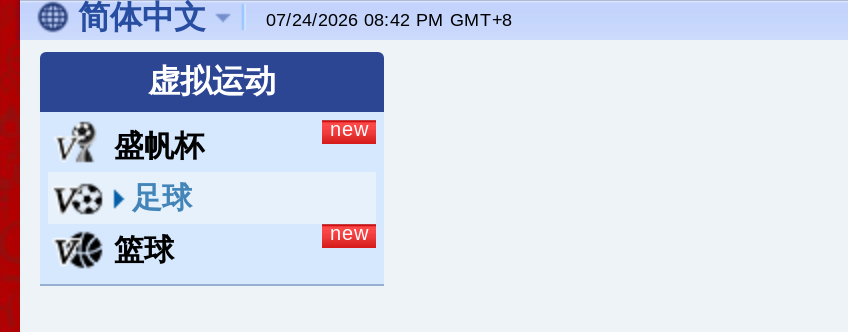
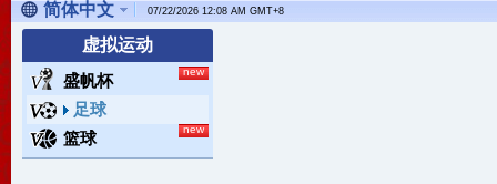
[266,10,512,30] 07/24/2026 08:42 PM GMT+8 -> [148,6,284,17] 07/22/2026 12:08 AM GMT+8

